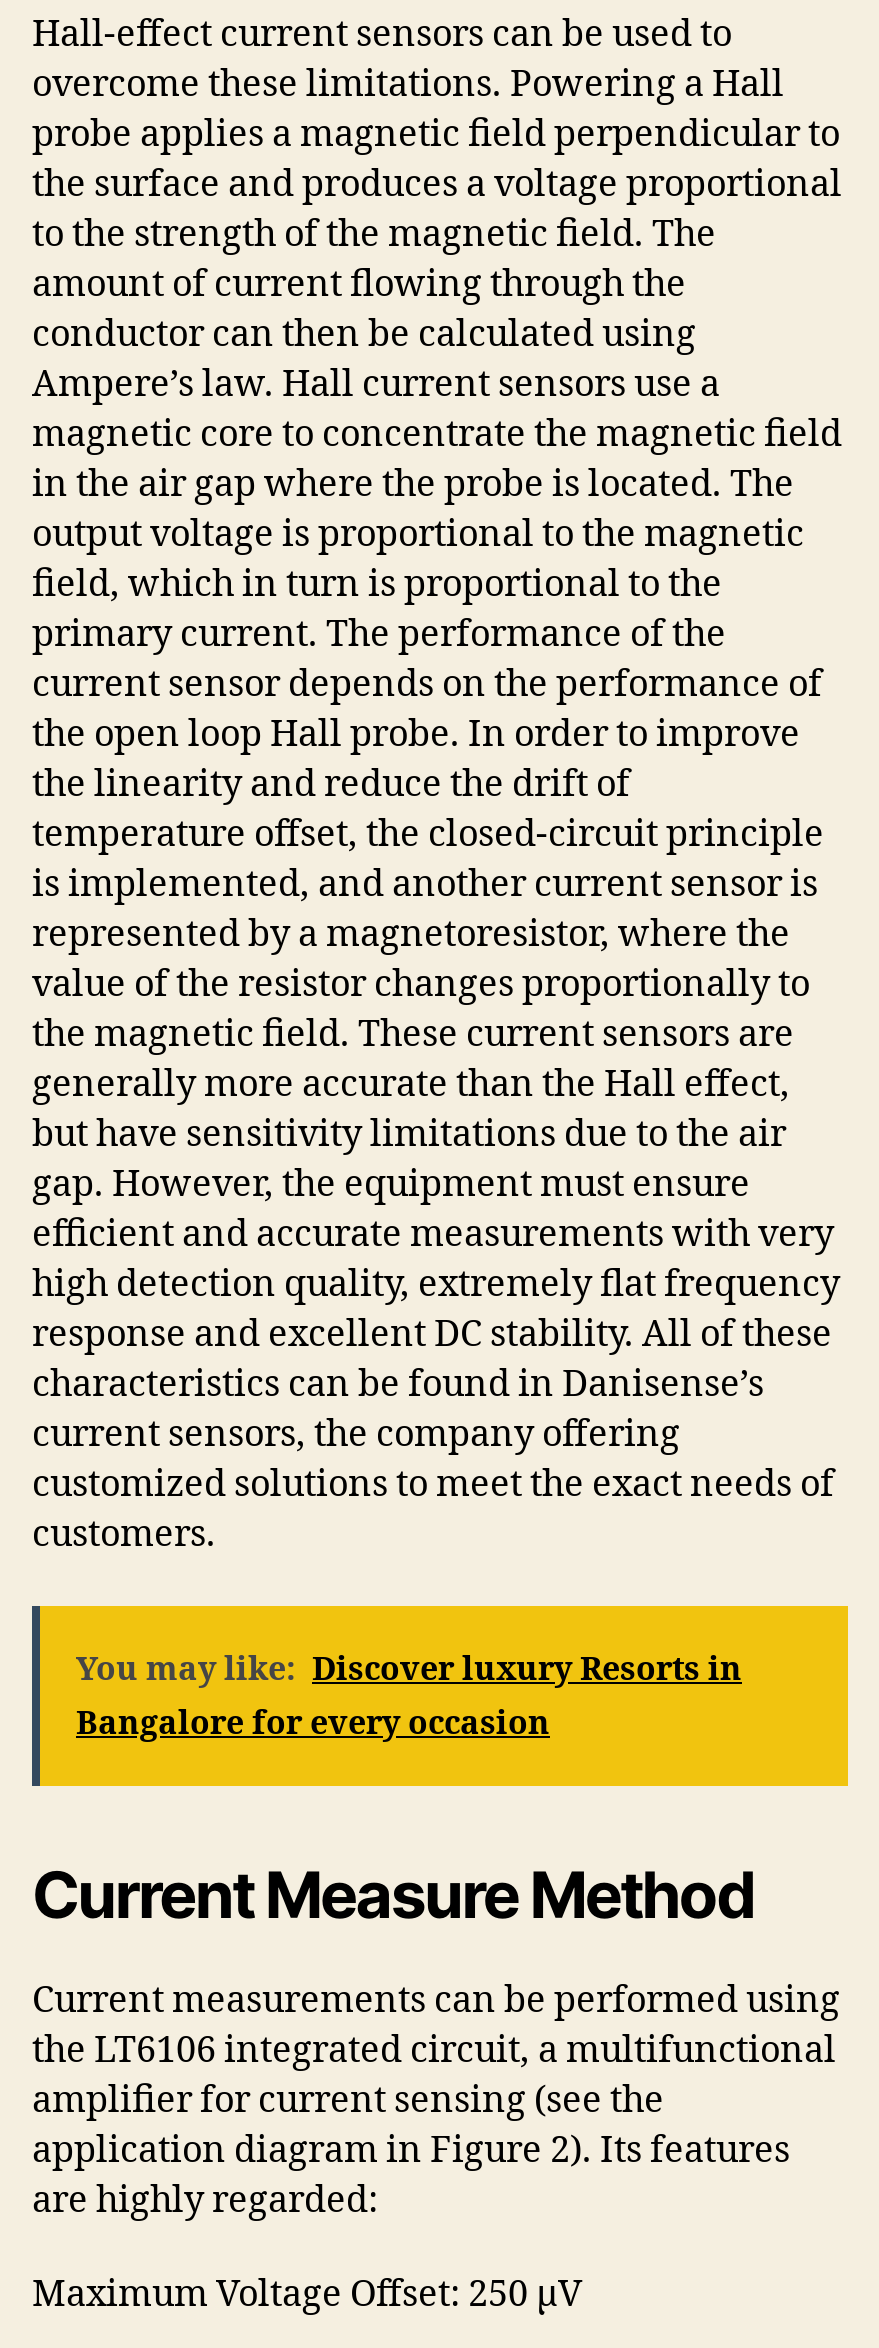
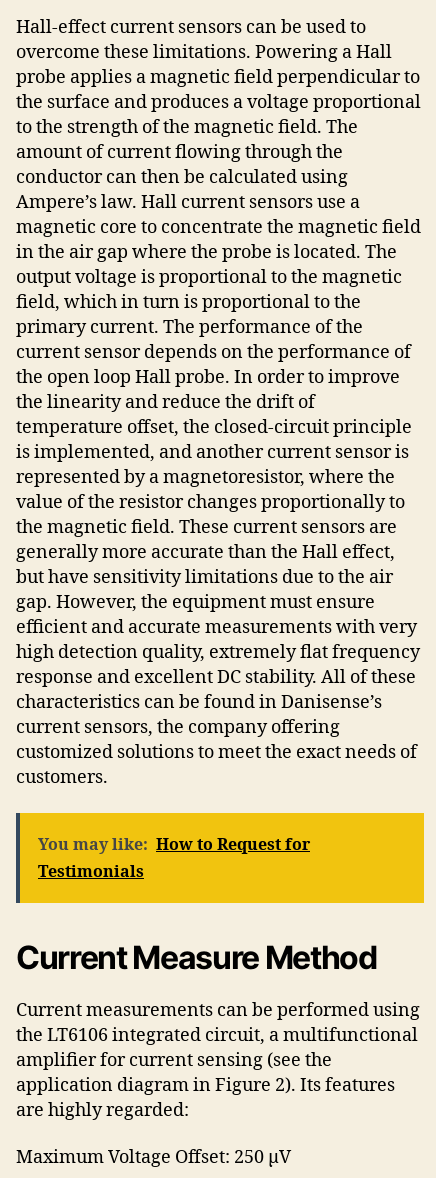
[76,1649,742,1743] You may like: Discover luxury Resorts in | Bangalore for every occasion -> [38,835,310,882] You may like: How to Request for | Testimonials

